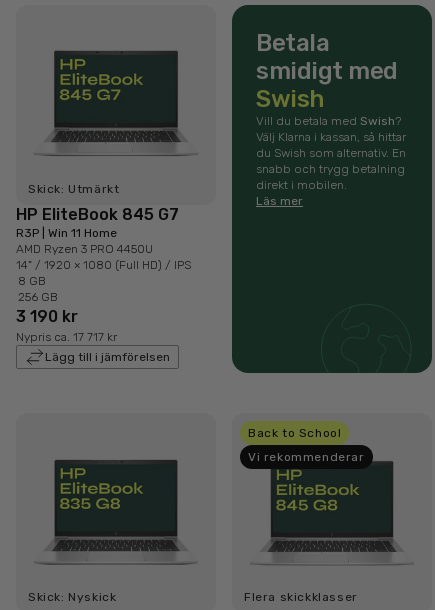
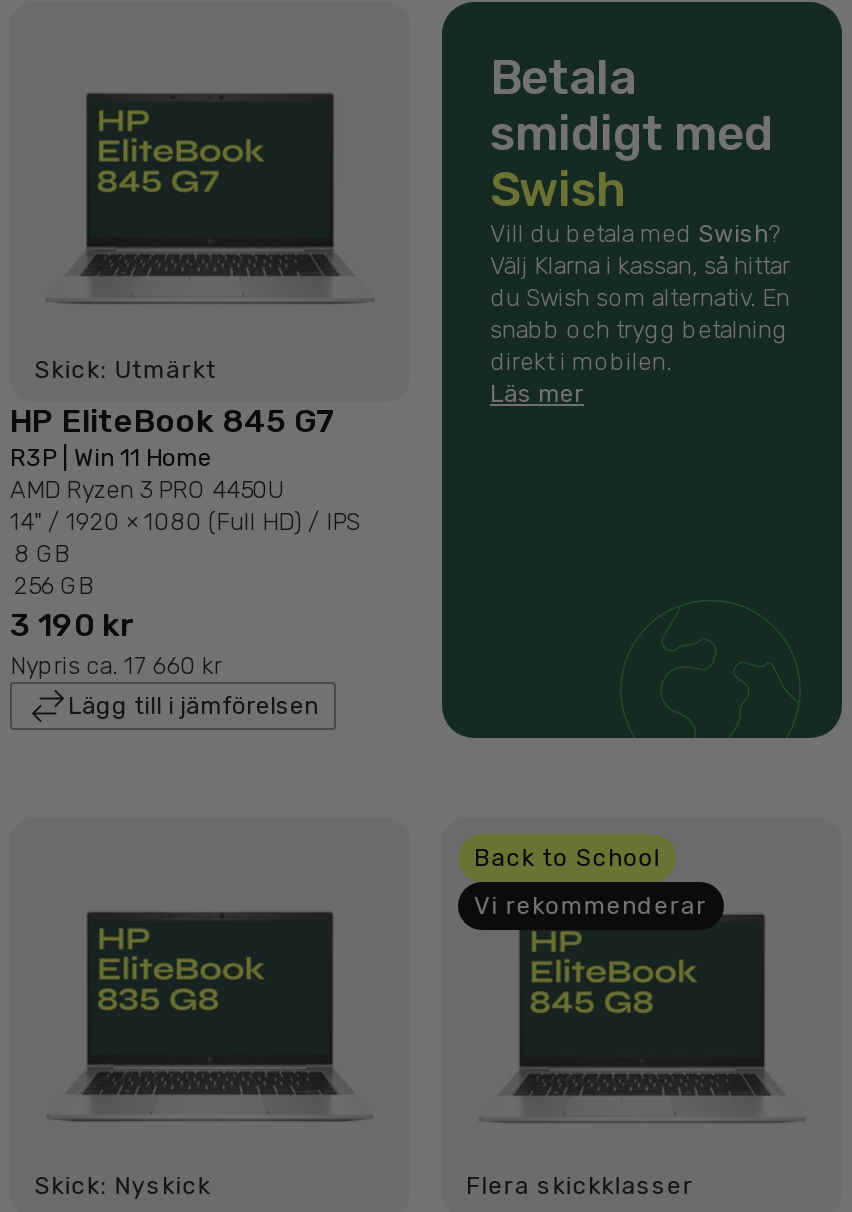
[16,330,120,344] Nypris ca. 17 717 kr -> [10,652,228,680] Nypris ca. 17 660 kr

